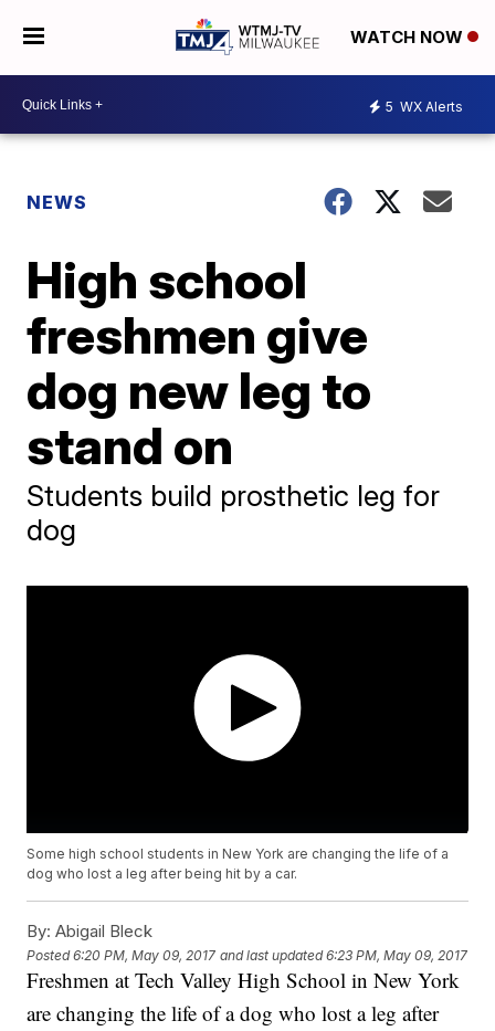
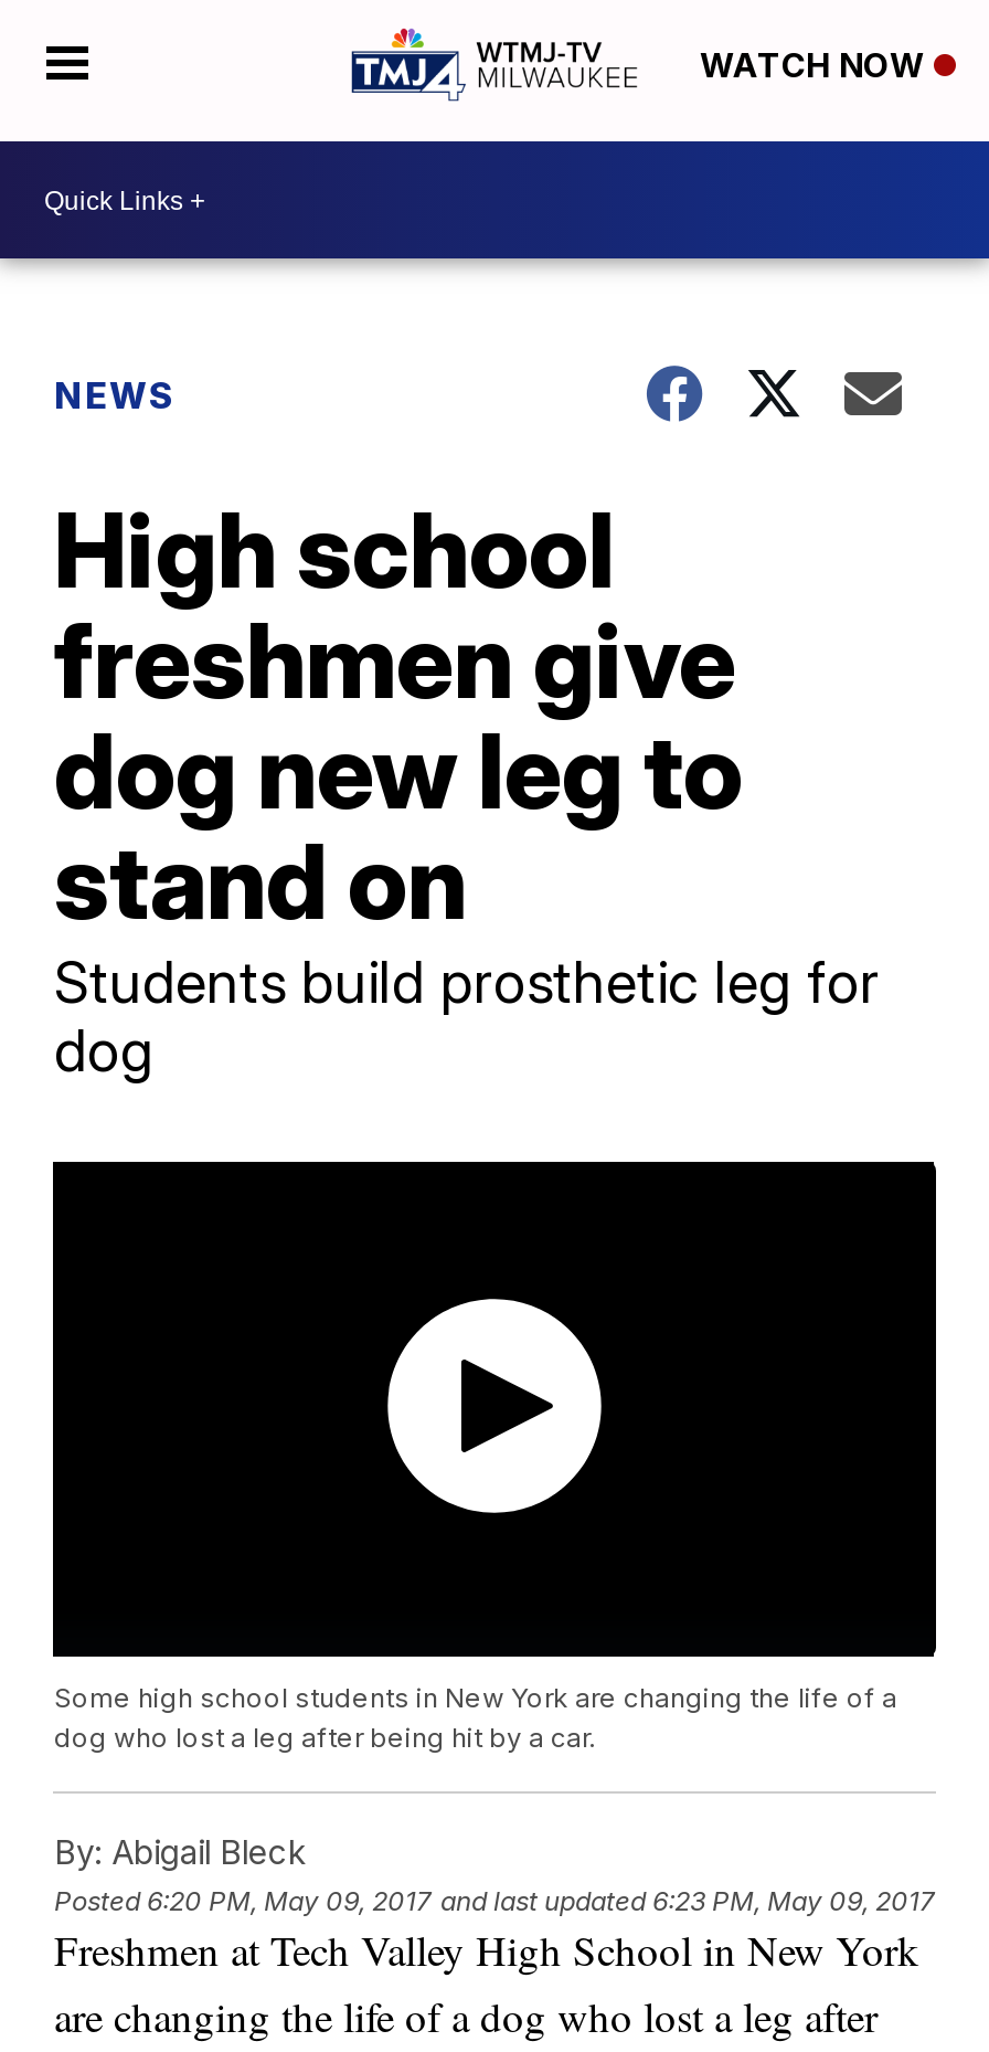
[386,98,463,114] 5 WX Alerts -> none

